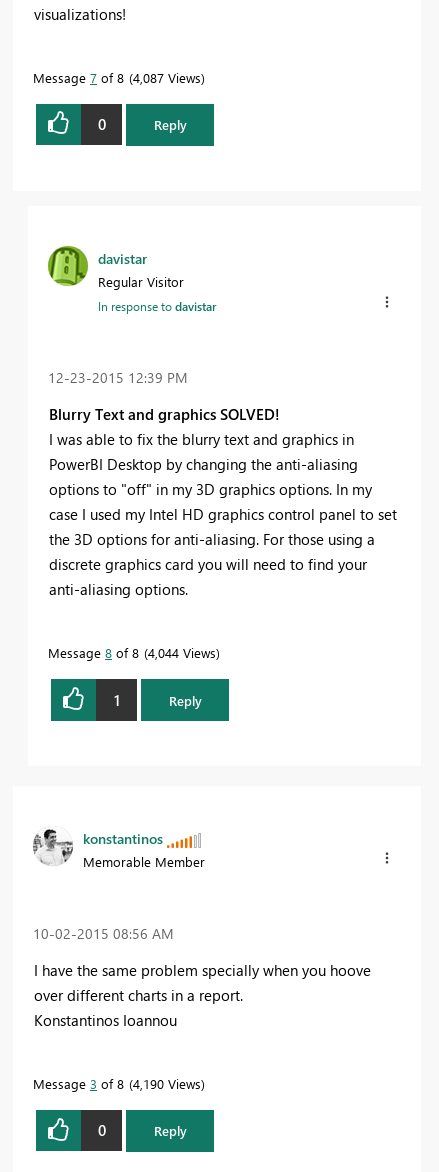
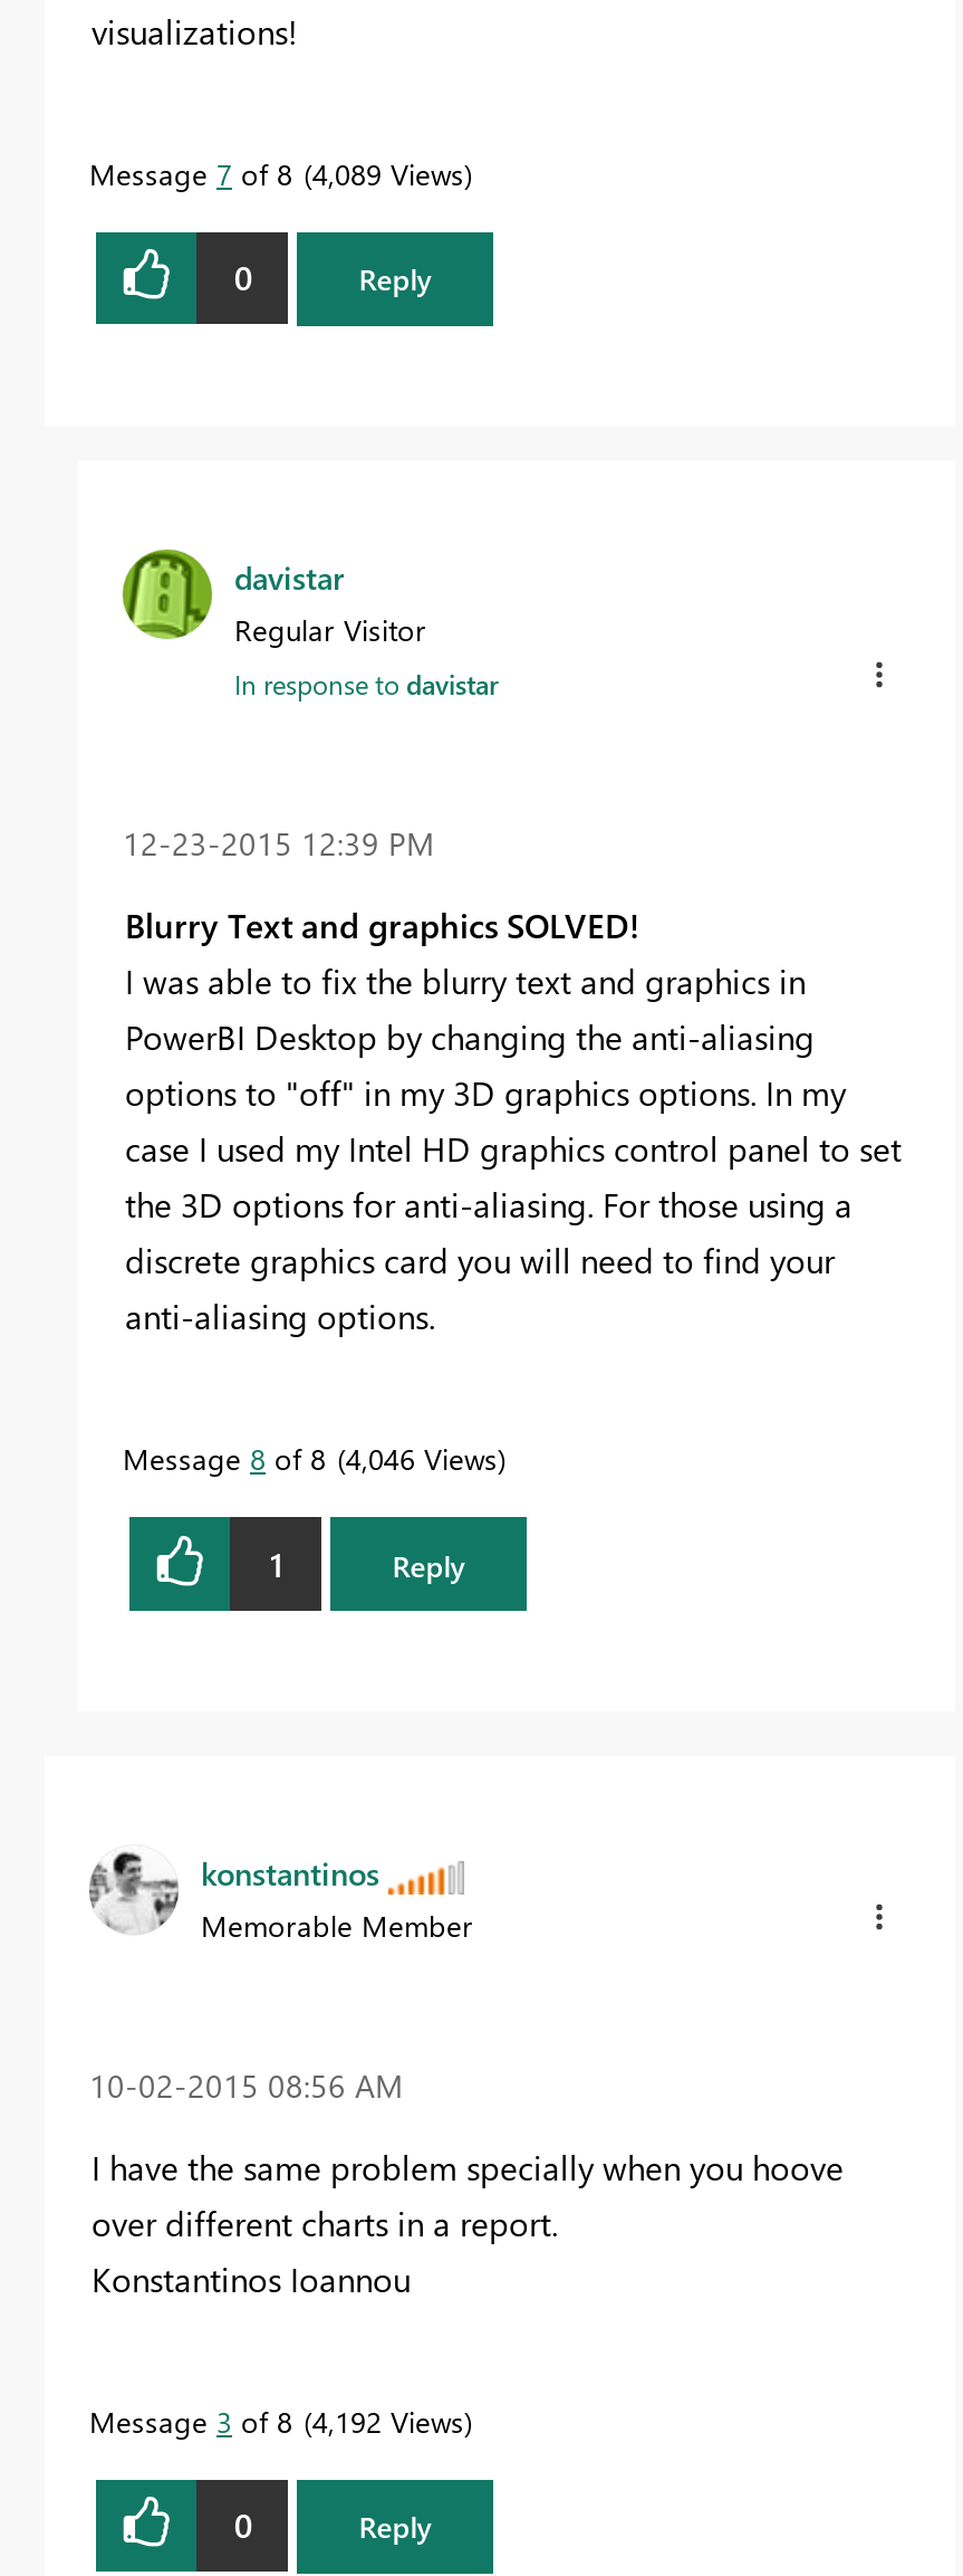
[33,69,201,86] Message 7 of 8 4,087 Views -> [89,153,464,191] Message 7 of 8 4,089 Views
[48,644,216,661] Message 8 of 8 4,044 Views -> [123,1439,498,1477] Message 8 of 8 4,046 Views
[33,1075,201,1092] Message 3 of 8 4,190 Views -> [89,2401,464,2439] Message 3 of 8 4,192 Views

